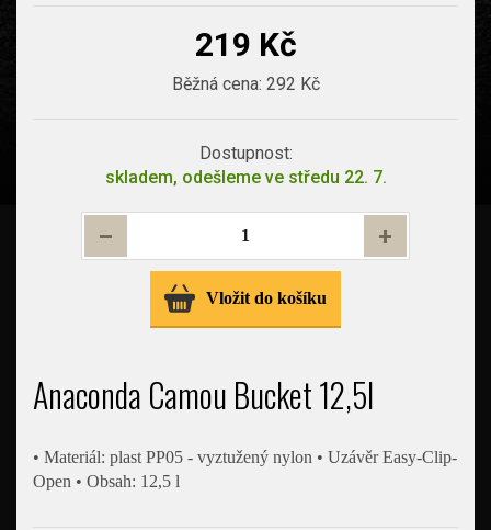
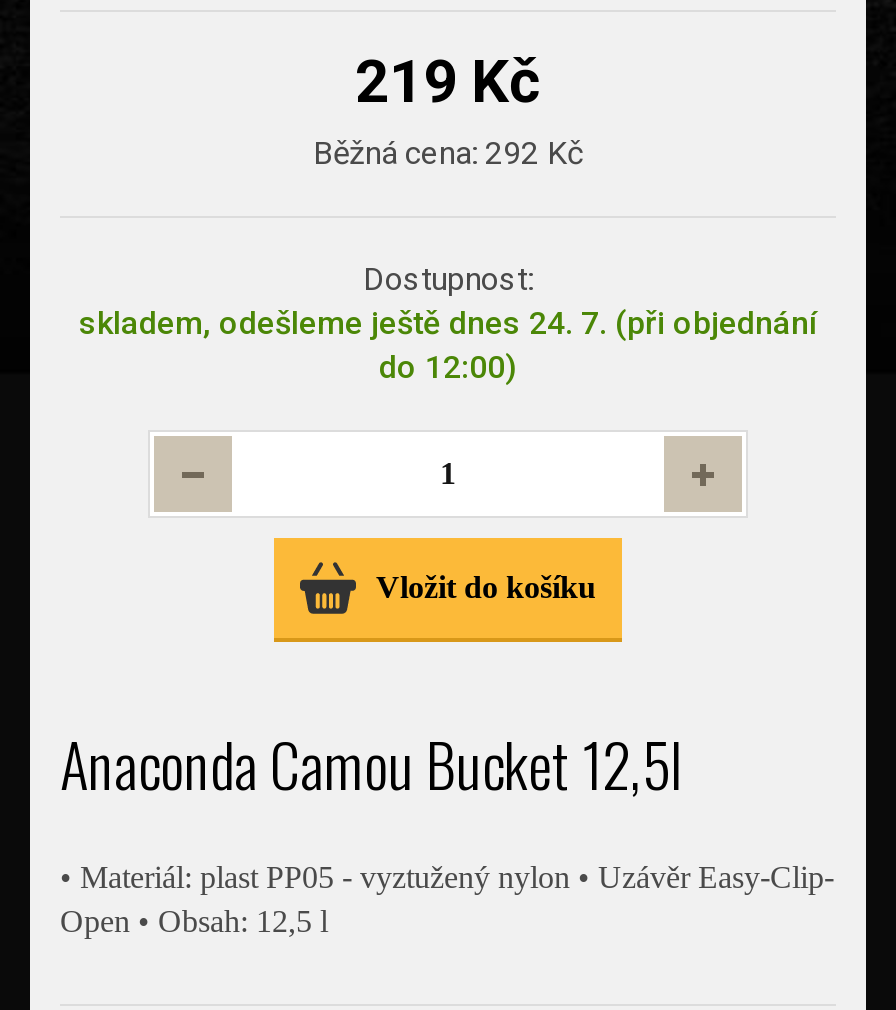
[105,166,386,187] skladem, odešleme ve středu 22. 7. -> [79,303,817,385] skladem, odešleme ještě dnes 24. 7. (při objednání | do 12:00)

